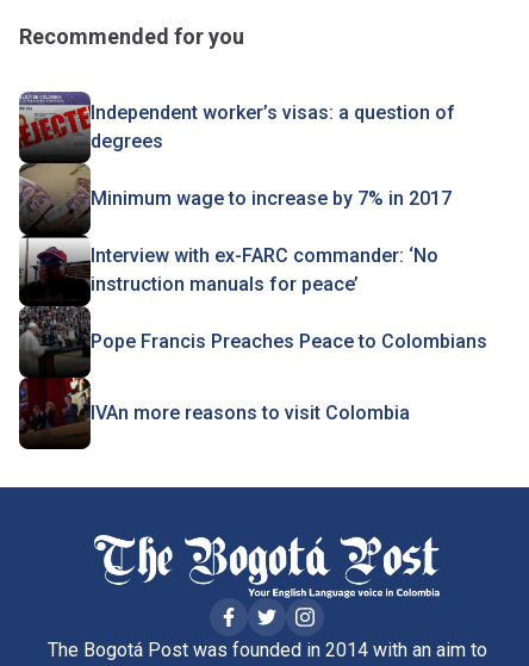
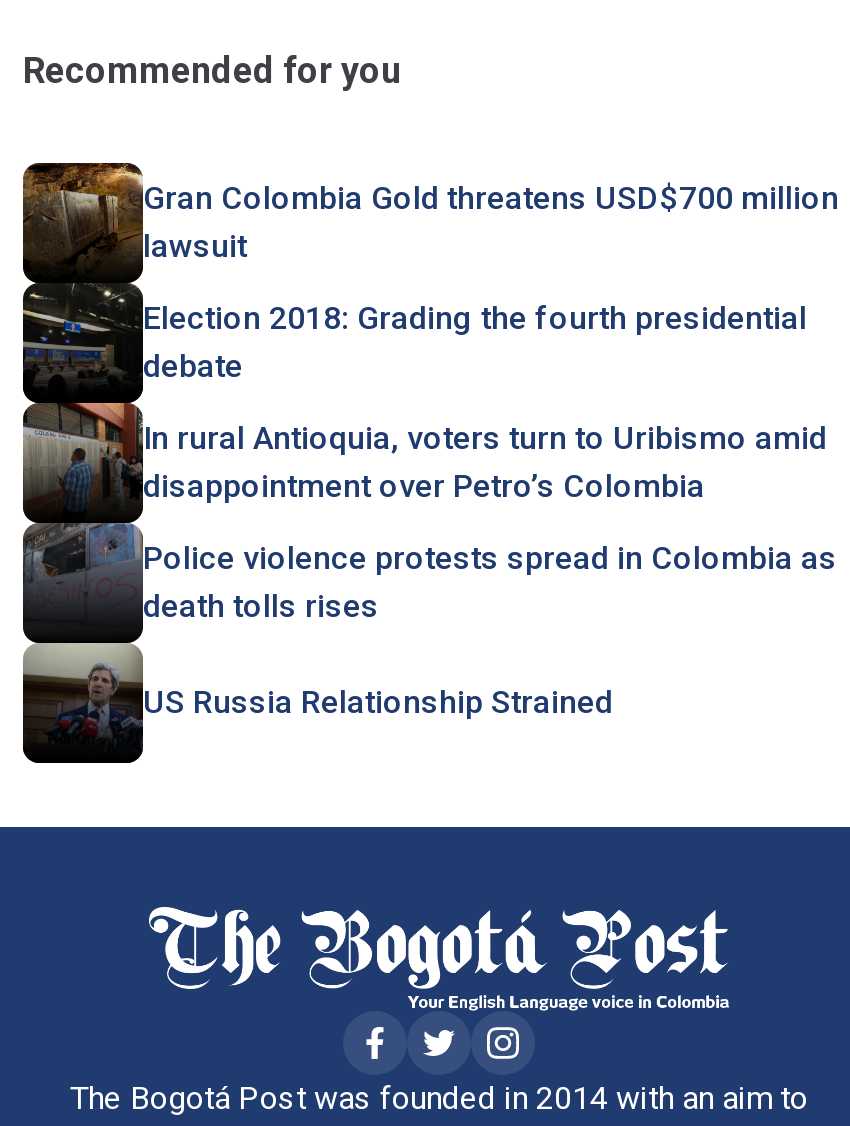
[19,92,455,154] [image] | Independent worker’s visas: a question of | degrees -> [21,162,839,264] [image] | Gran Colombia Gold threatens USD$700 million | lawsuit
[18,162,452,223] [image] | Minimum wage to increase by 7% in 2017 -> [21,282,807,384] [image] | Election 2018: Grading the fourth presidential | debate
[19,235,438,296] [image] | Interview with ex-FARC commander: ‘No | instruction manuals for peace’ -> [21,400,827,504] [image] | In rural Antioquia, voters turn to Uribismo amid | disappointment over Petro’s Colombia
[19,309,487,361] [image] | Pope Francis Preaches Peace to Colombians -> [25,524,837,624] [image] | Police violence protests spread in Colombia as | death tolls rises
[19,378,410,436] [image] | IVAn more reasons to visit Colombia -> [23,640,613,740] [image] | US Russia Relationship Strained

